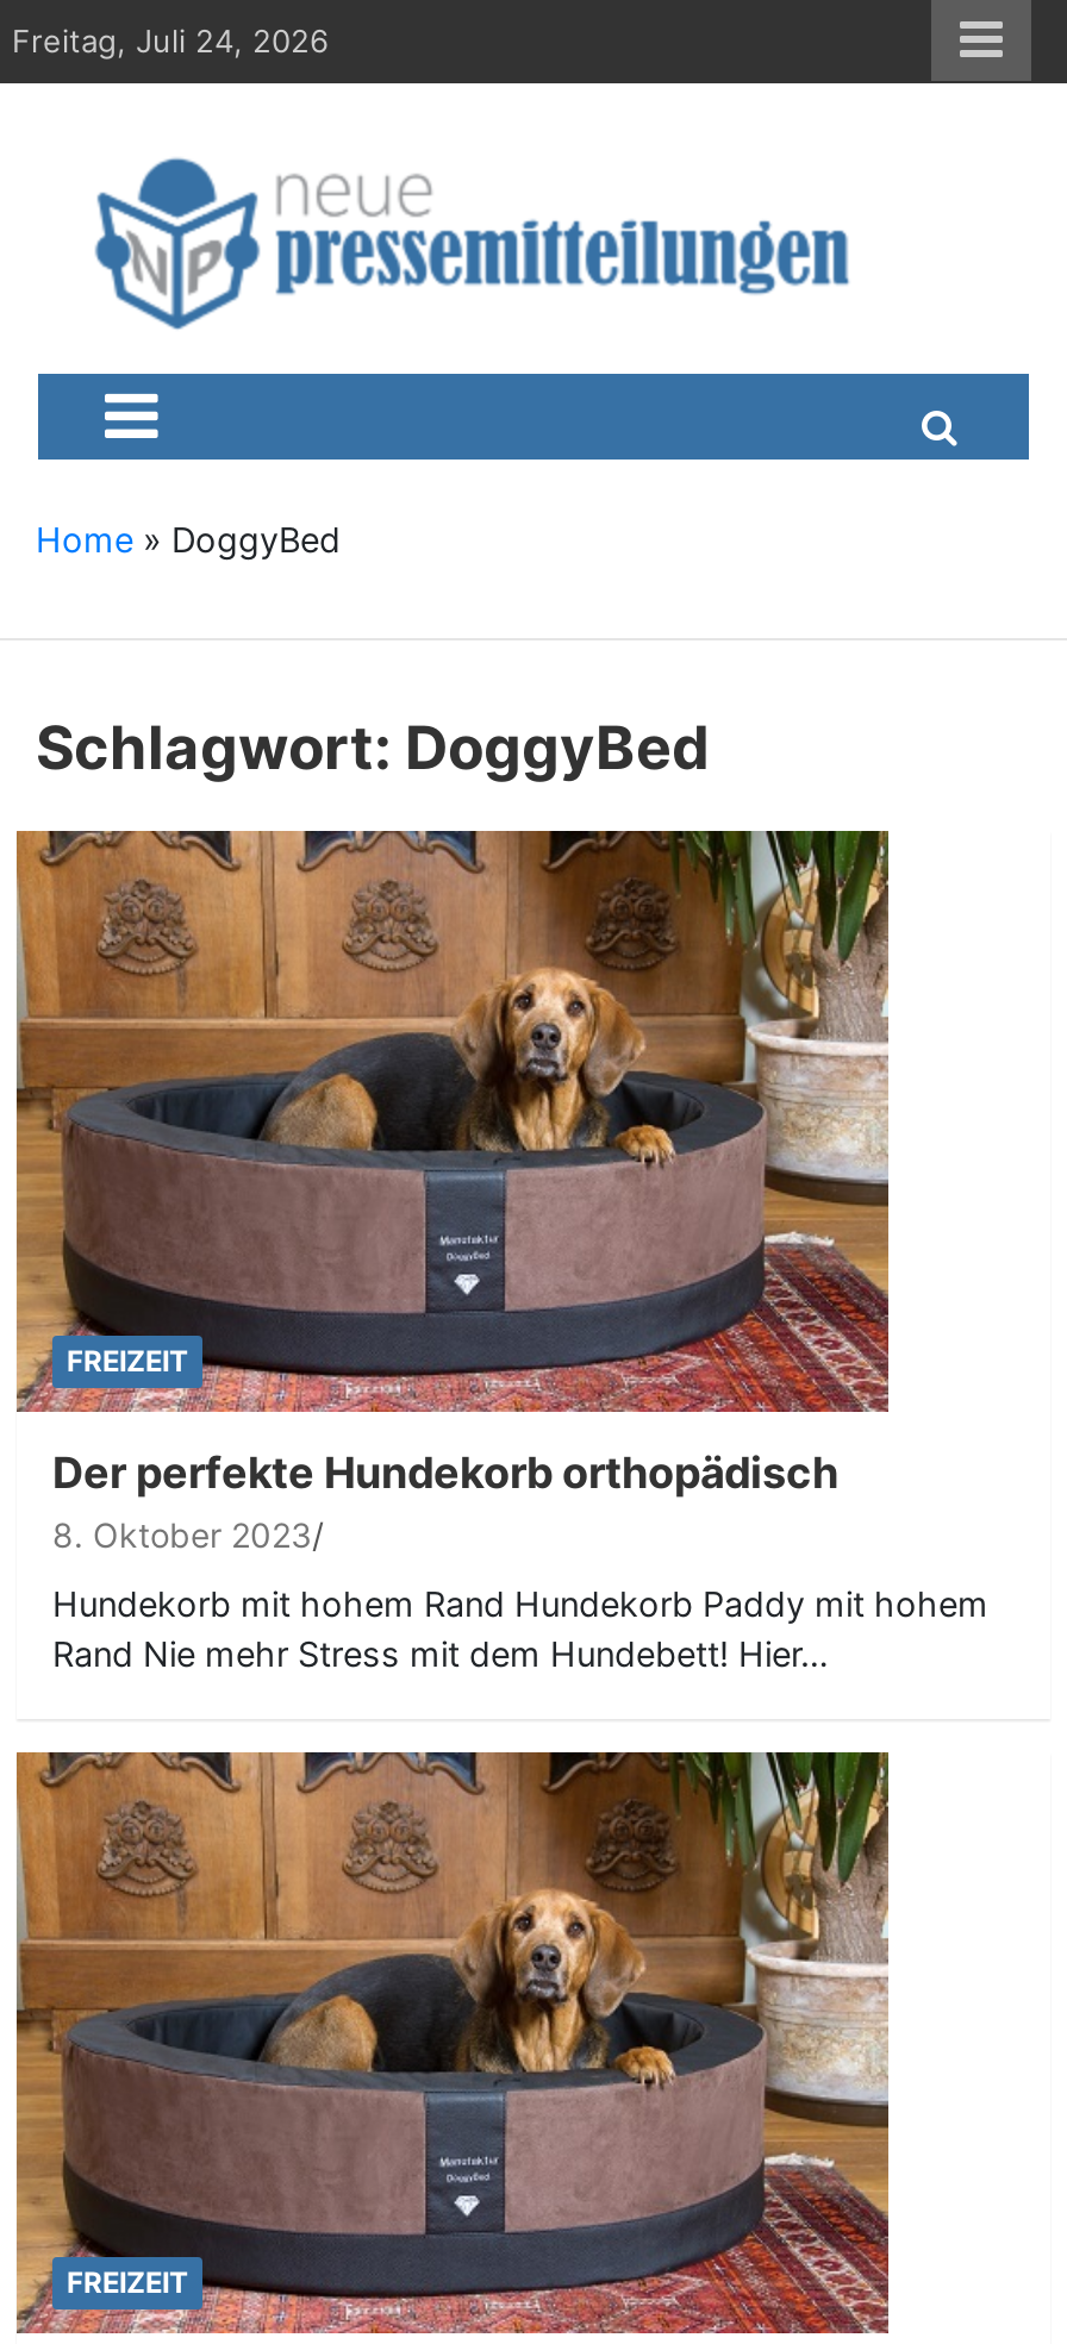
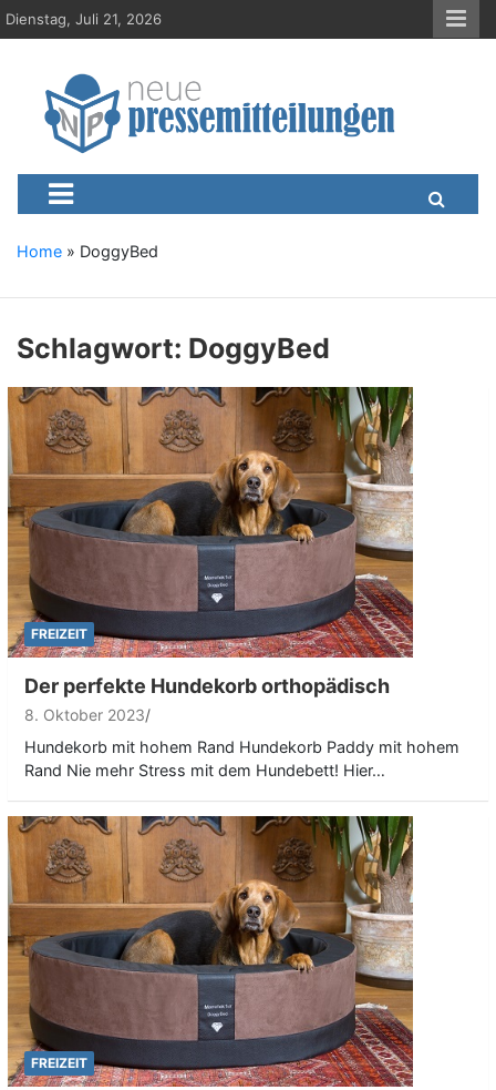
[12,21,329,60] Freitag, Juli 24, 2026 -> [6,10,162,28] Dienstag, Juli 21, 2026

